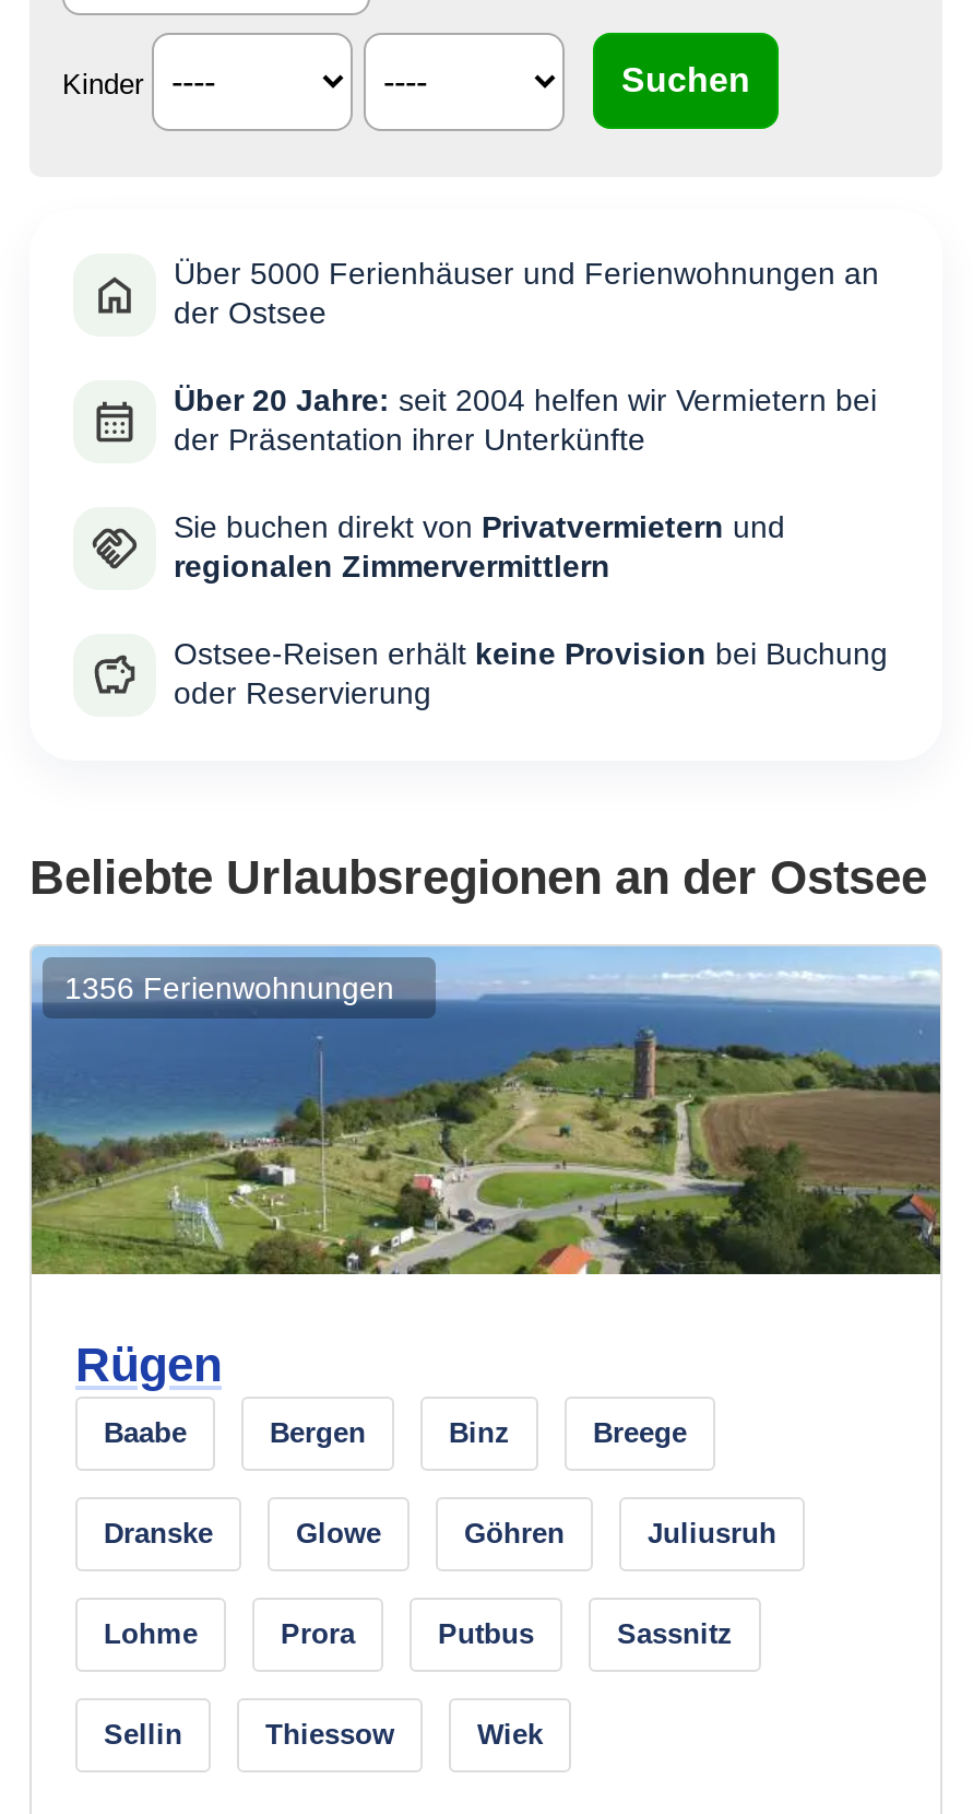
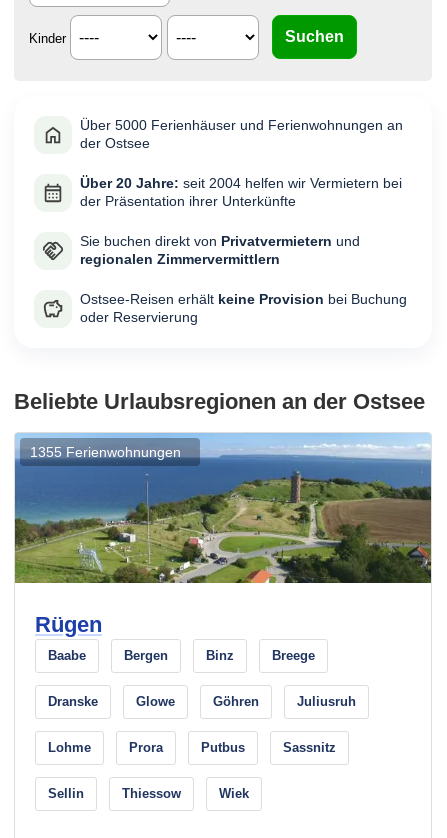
[64,970,394,1005] 1356 Ferienwohnungen -> [30,444,181,460] 1355 Ferienwohnungen

